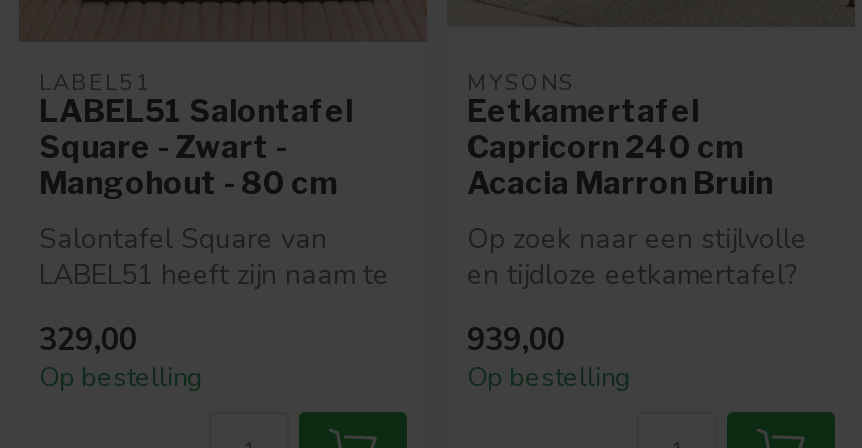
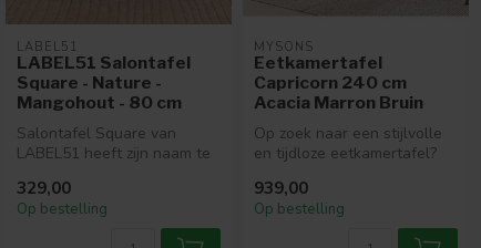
[39,129,287,167] Square - Zwart - -> [17,71,162,92] Square - Nature -

